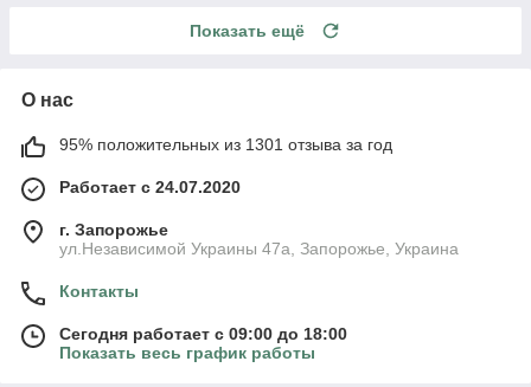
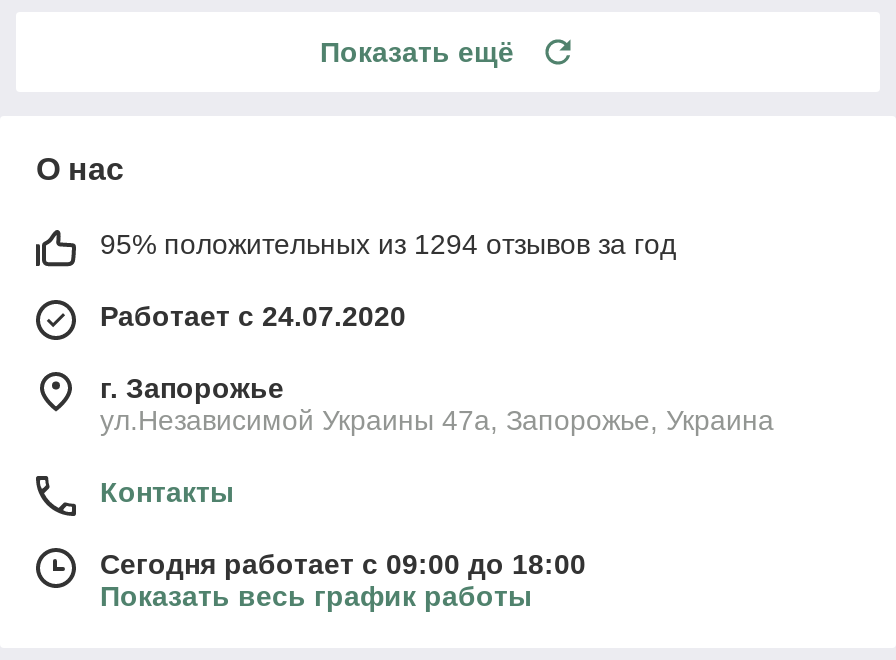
[59,135,392,154] 95% положительных из 1301 отзыва за год -> [100,228,676,260] 95% положительных из 1294 отзывов за год

